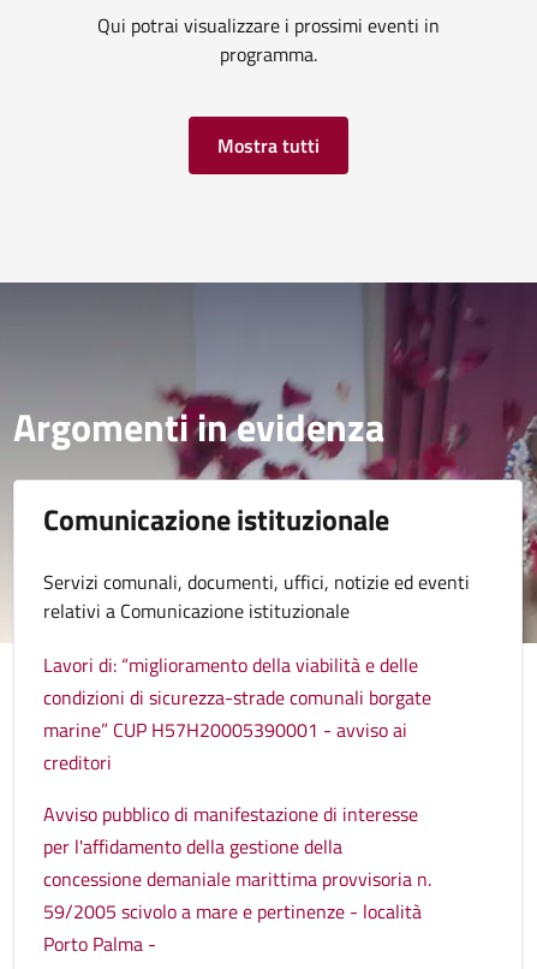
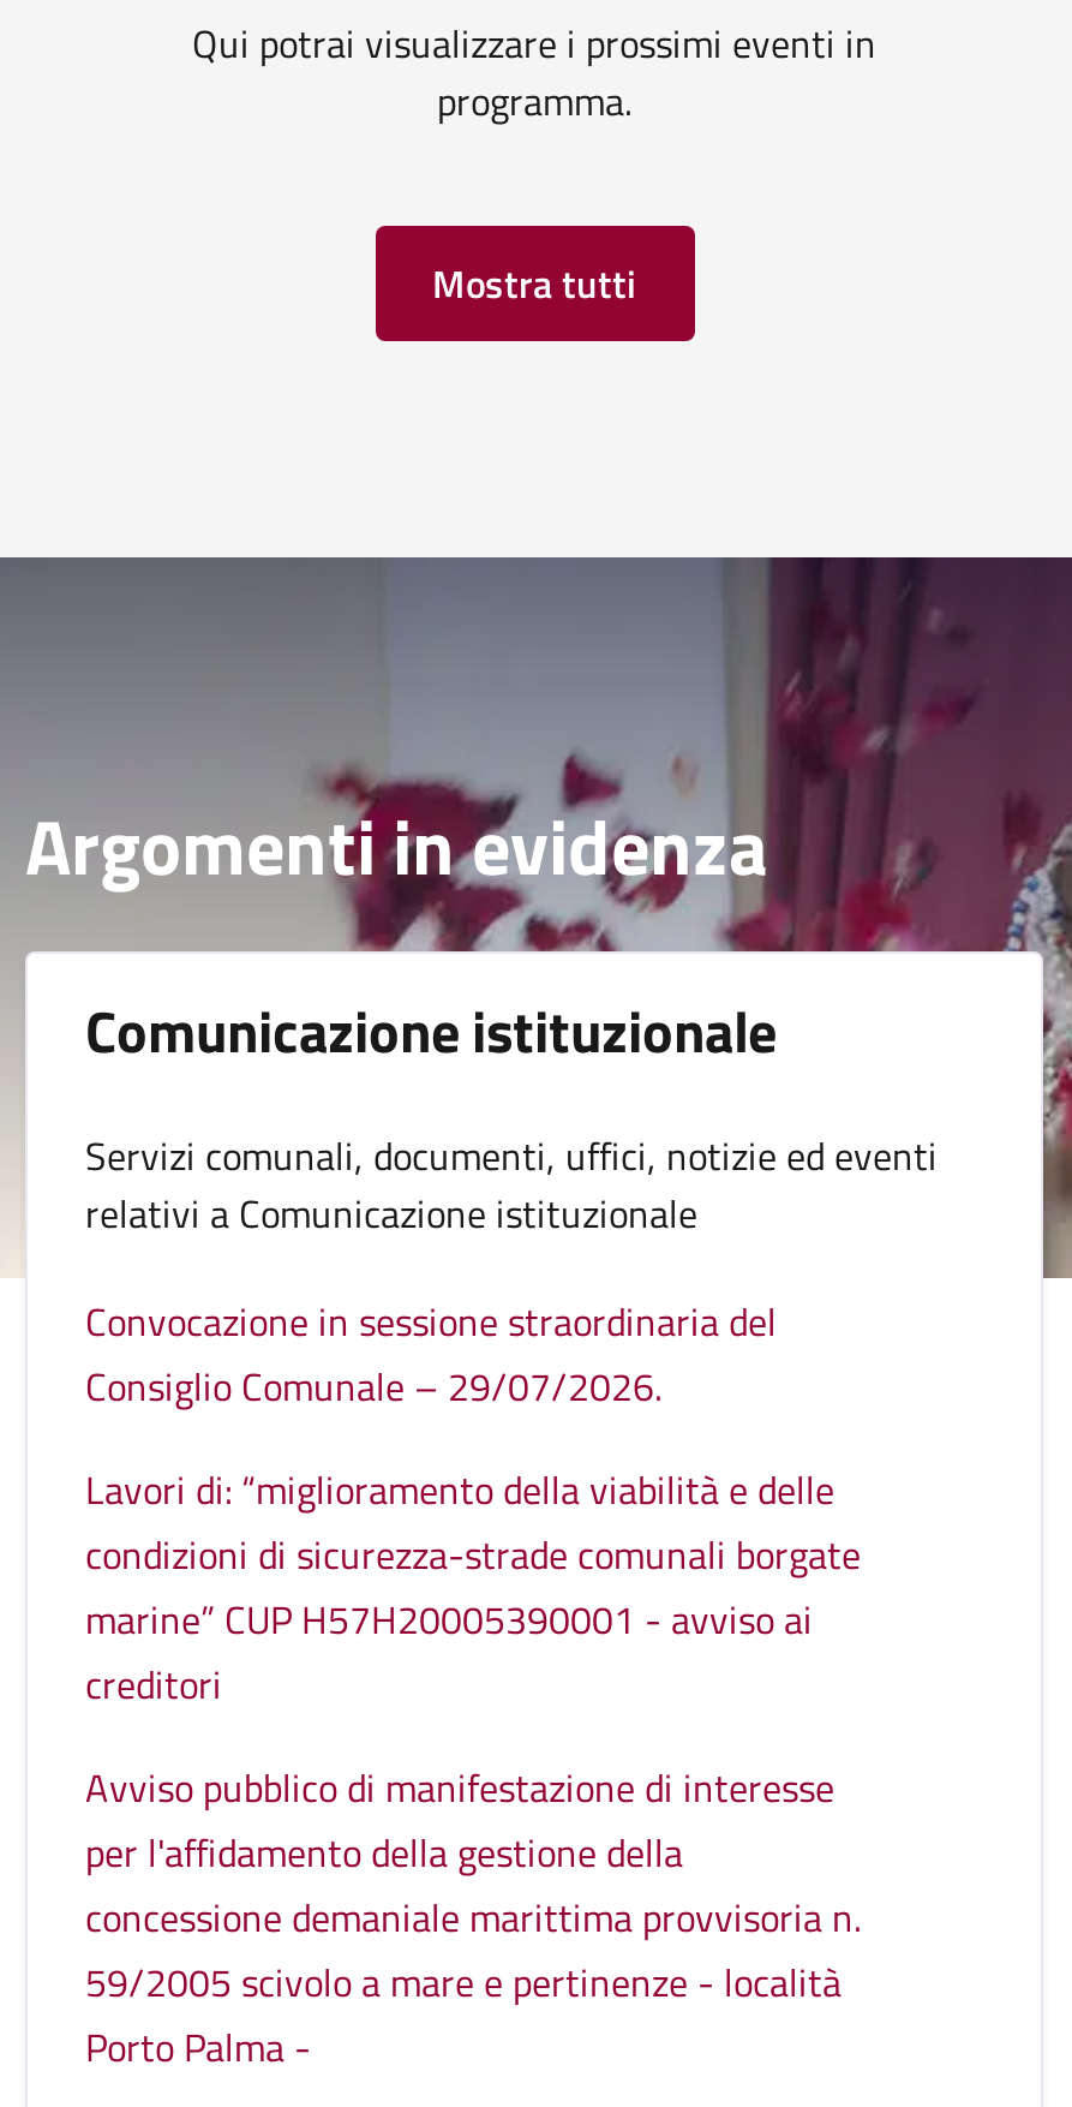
none -> [85,1291,777,1414] Convocazione in sessione straordinaria del | Consiglio Comunale – 29/07/2026.

